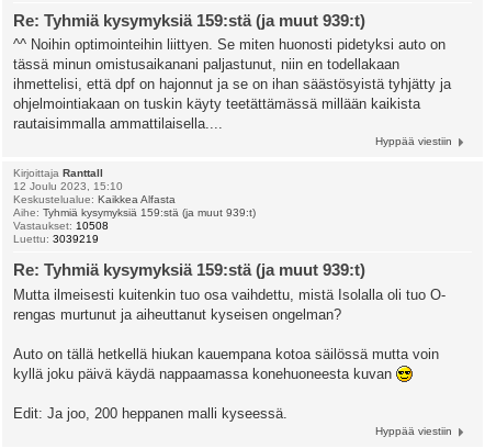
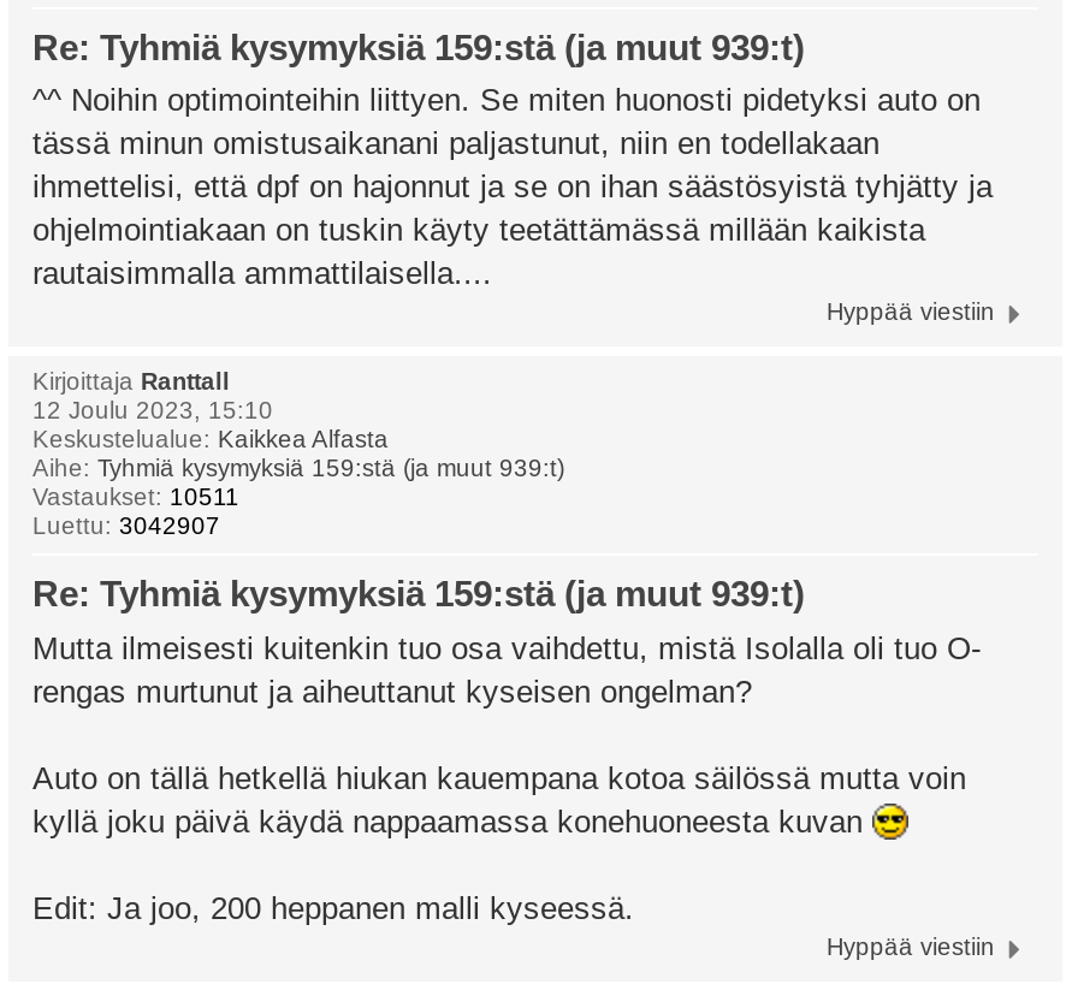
[13,220,109,232] Vastaukset: 10508 -> [32,484,239,511] Vastaukset: 10511
[13,233,99,245] Luettu: 3039219 -> [32,513,220,539] Luettu: 3042907

